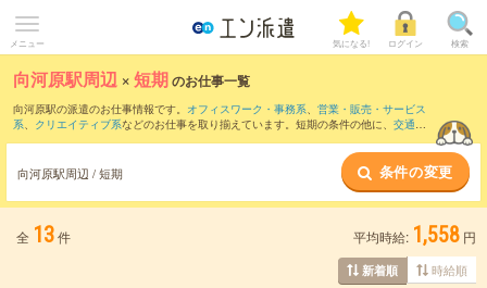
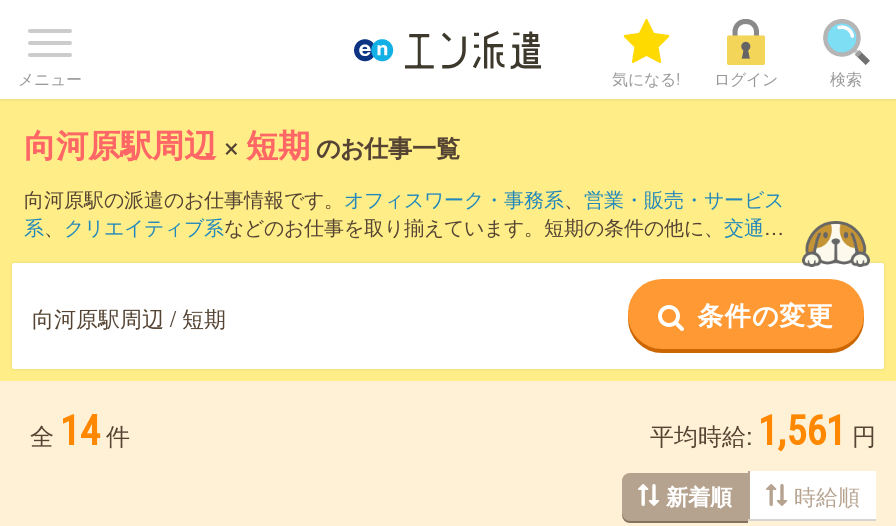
[16,222,71,248] 全 13 件 -> [30,407,130,455] 全 14 件
[353,222,476,248] 平均時給: 1,558 円 -> [650,407,876,455] 平均時給: 1,561 円

